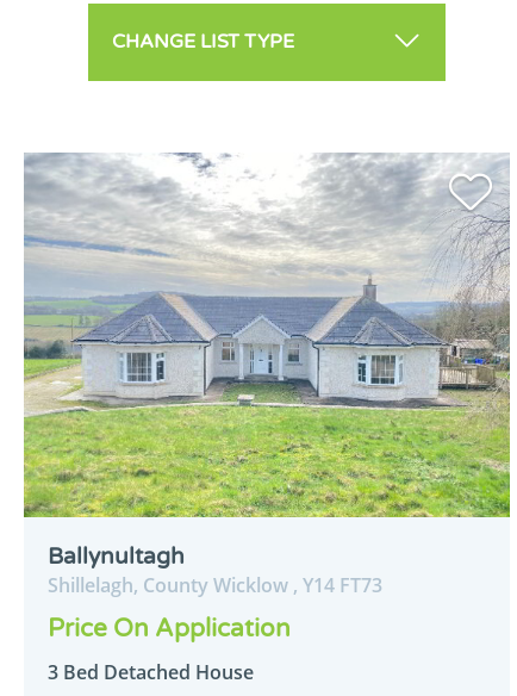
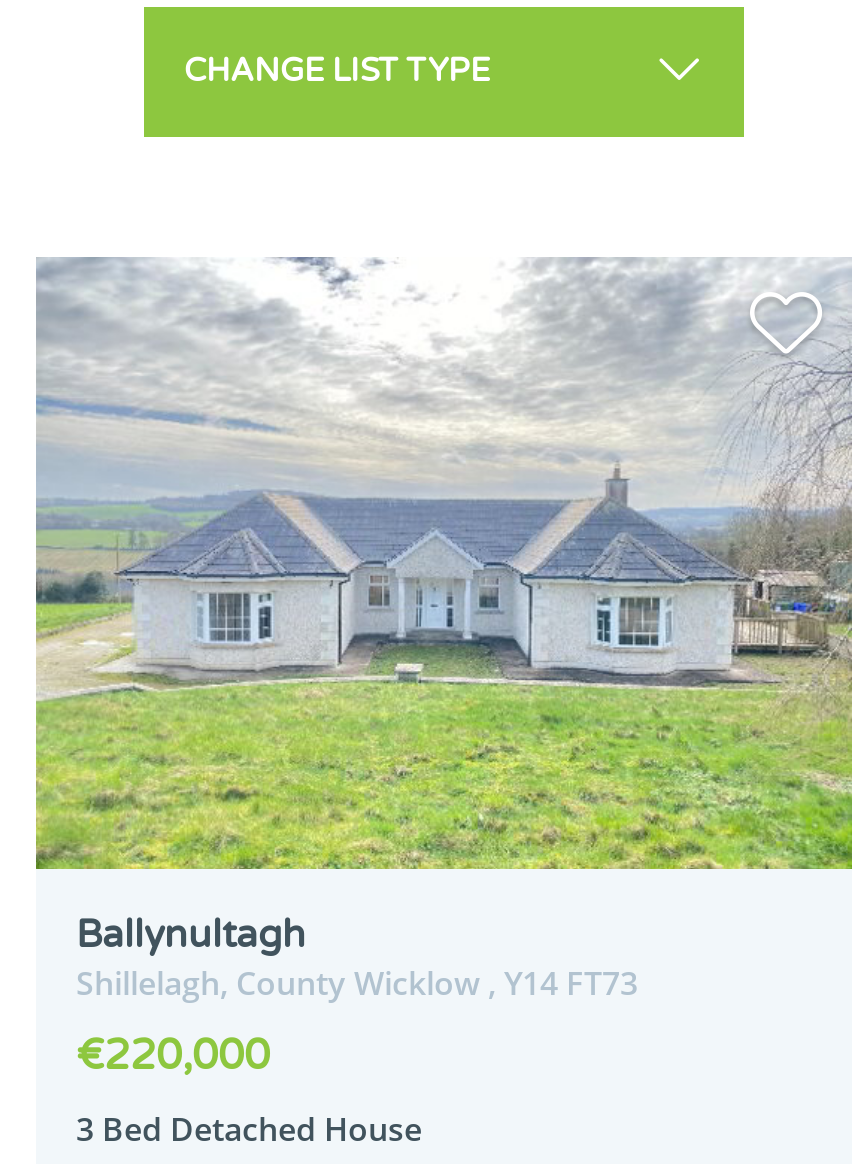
[48,614,291,644] Price On Application -> [76,1031,270,1081] €220,000

